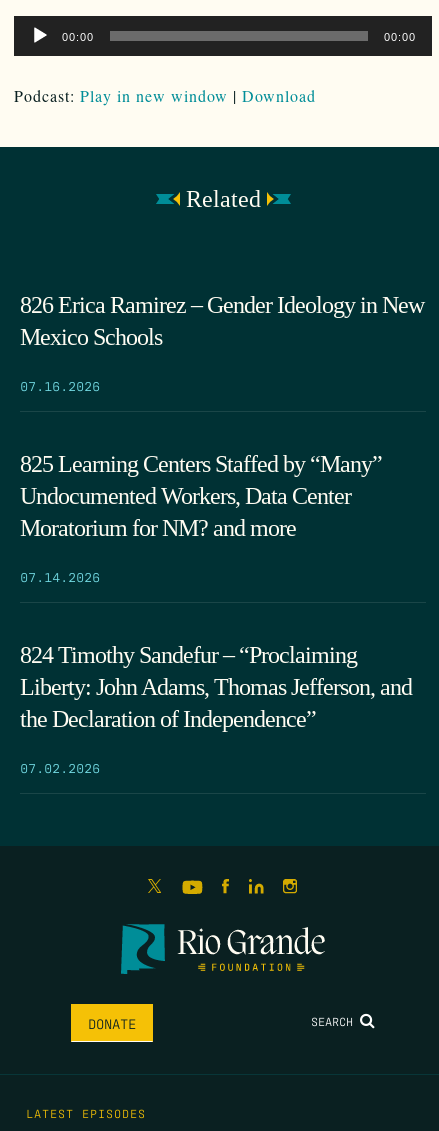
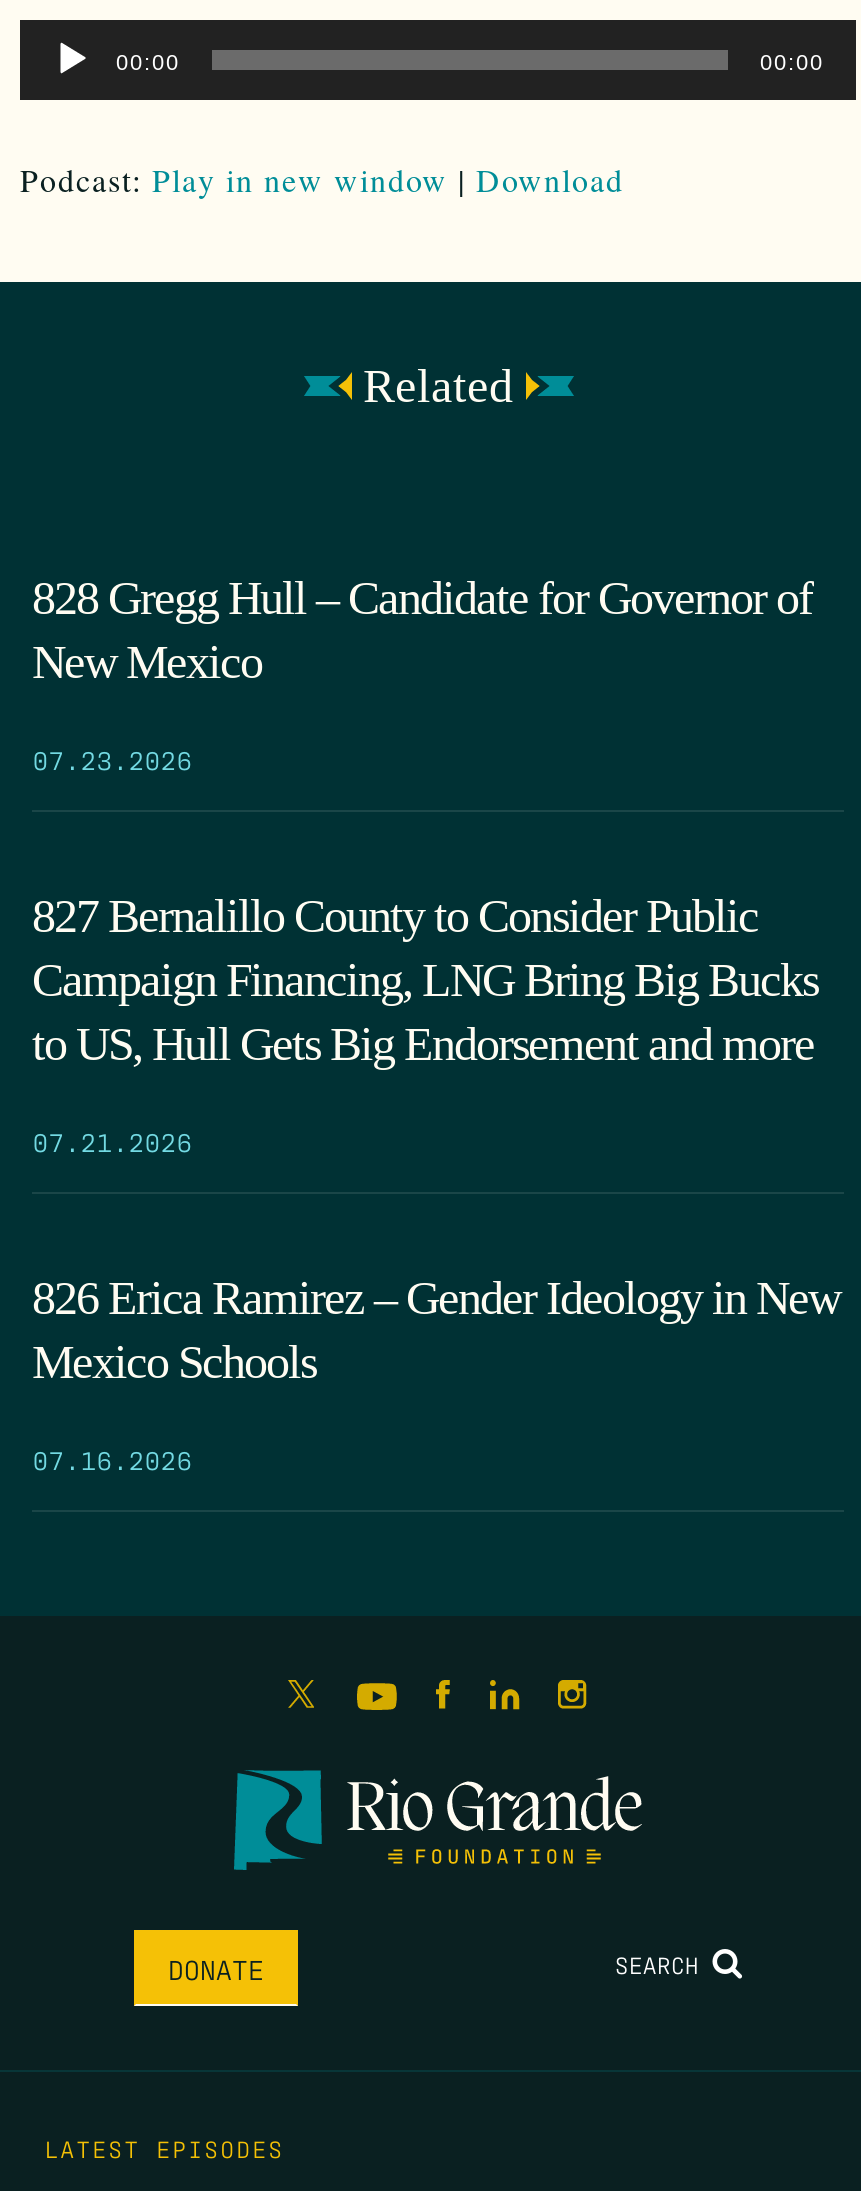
none -> [32,571,818,1157] 828 Gregg Hull – Candidate for Governor of | New Mexico | 07.23.2026 | 827 Bernalillo County to Consider Public | Campaign Financing, LNG Bring Big Bucks | to US, Hull Gets Big Endorsement and more | 07.21.2026
moved [20,292,424,394] -> [32,1271,840,1475]: 826 Erica Ramirez – Gender Ideology in New | Mexico Schools | 07.16.2026
[20,451,412,776] 825 Learning Centers Staffed by “Many” | Undocumented Workers, Data Center | Moratorium for NM? and more | 07.14.2026 | 824 Timothy Sandefur – “Proclaiming | Liberty: John Adams, Thomas Jefferson, and | the Declaration of Independence” | 07.02.2026 -> none

